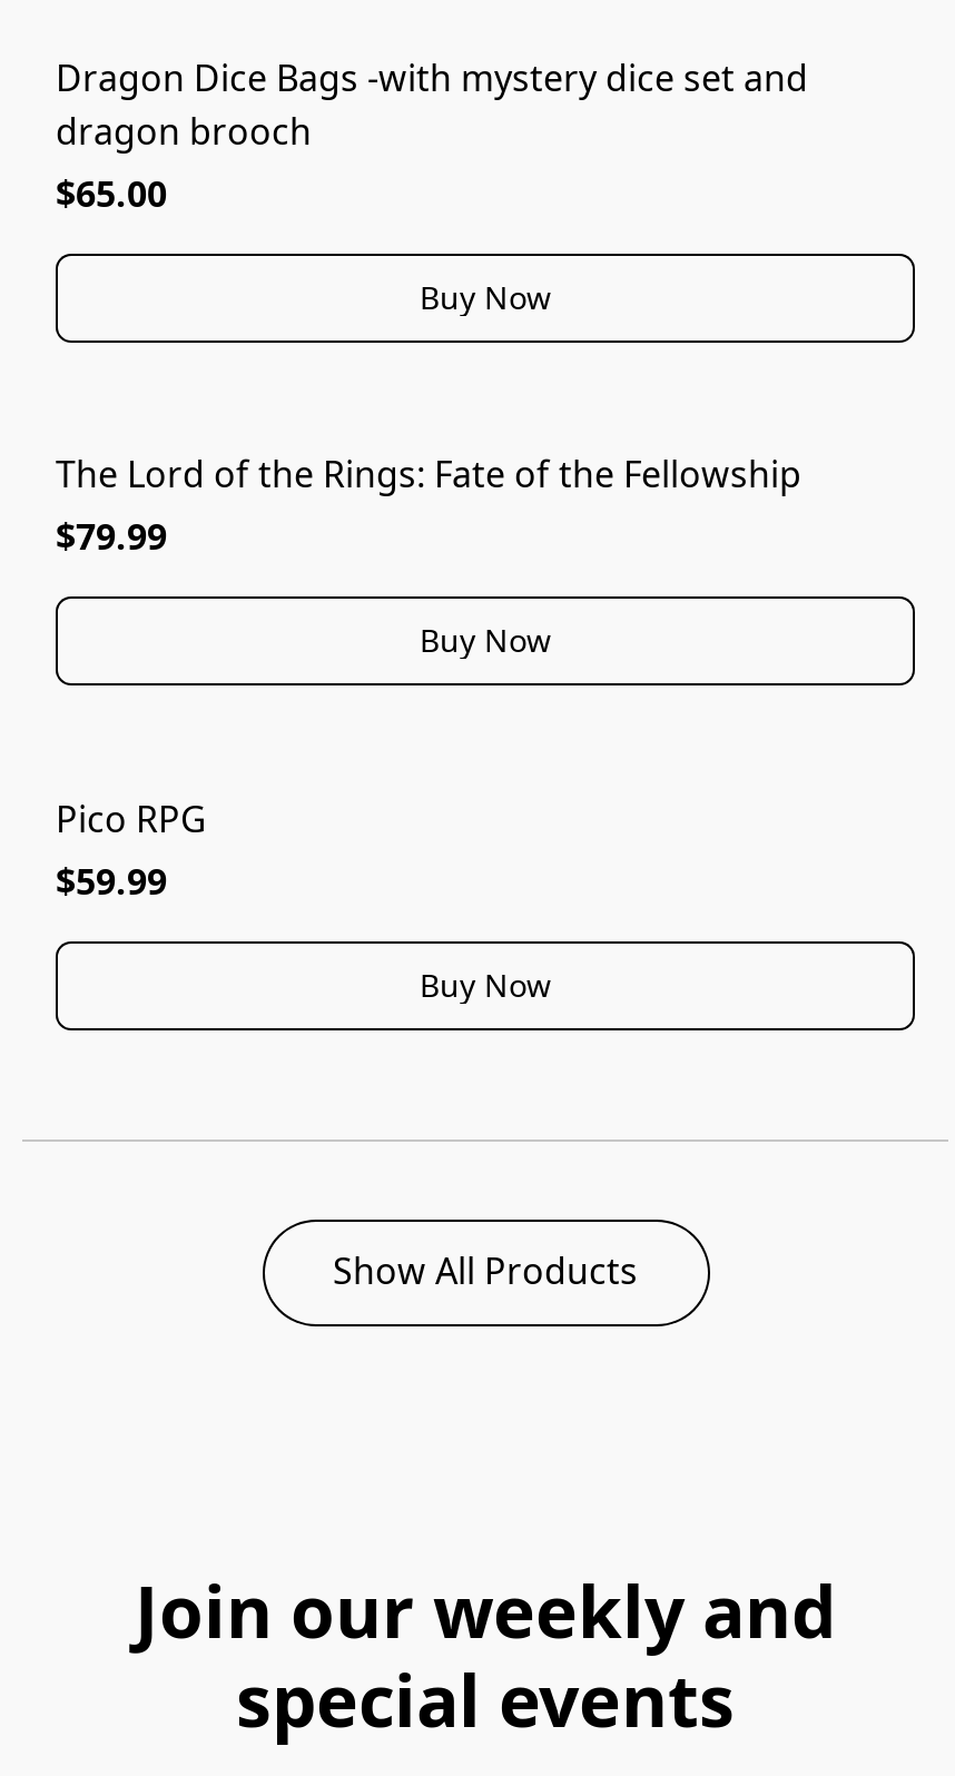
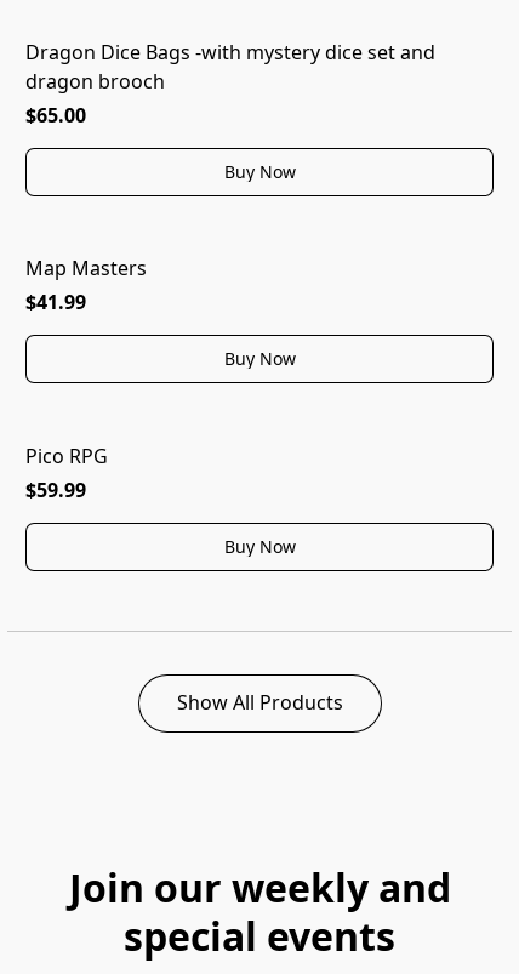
[56,450,801,561] The Lord of the Rings: Fate of the Fellowship | $79.99 -> [25,255,147,315] Map Masters | $41.99

